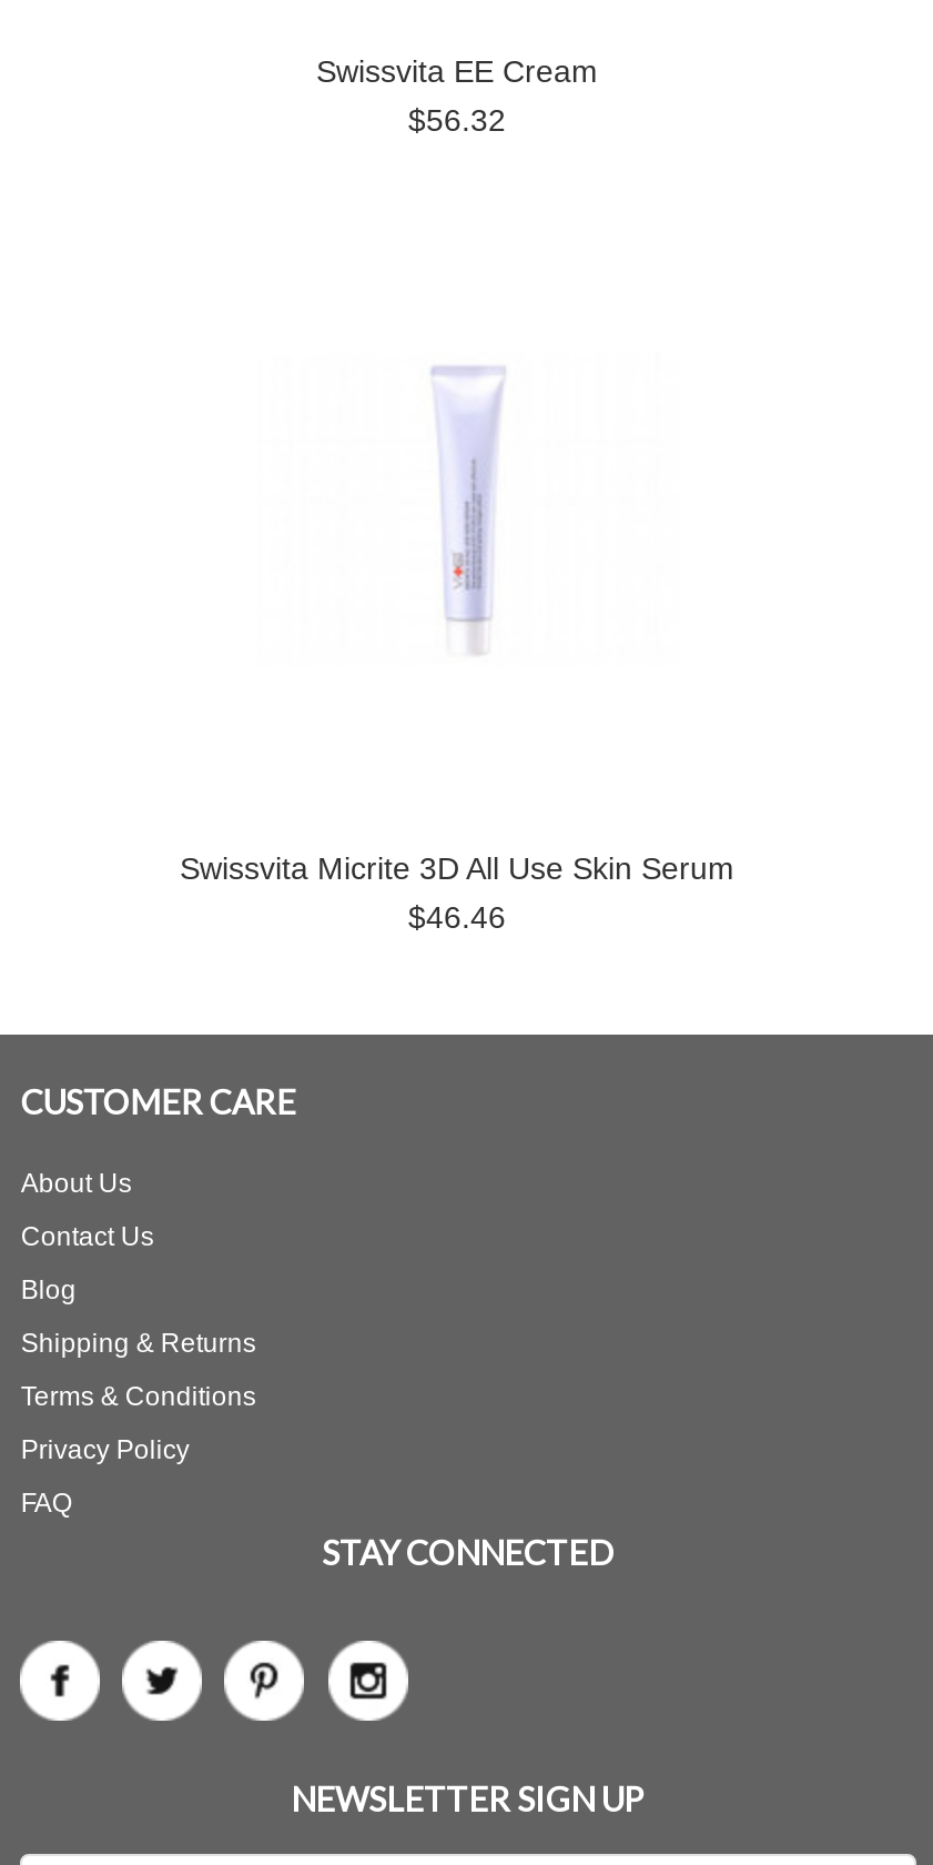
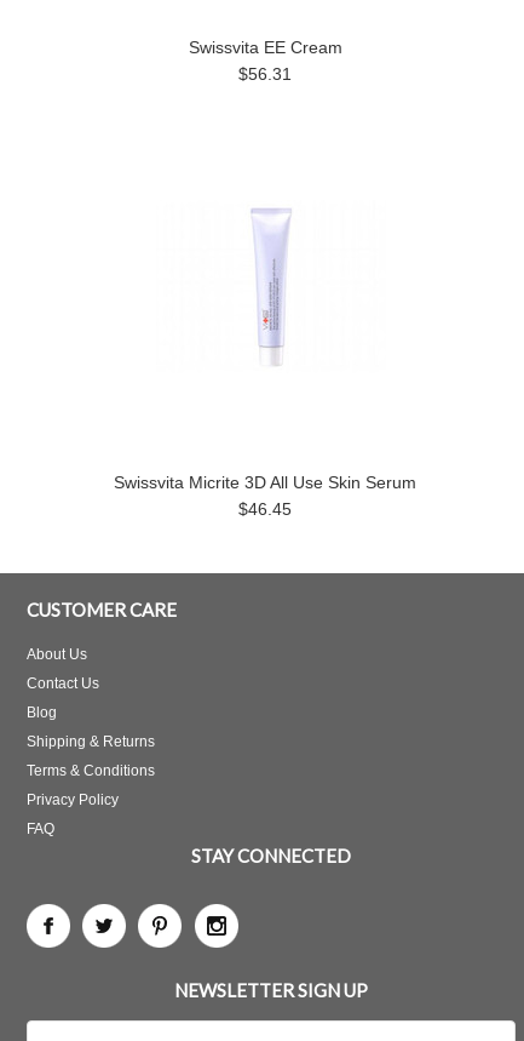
[408,102,506,138] $56.32 -> [238,64,292,84] $56.31
[408,899,506,935] $46.46 -> [238,499,292,519] $46.45

